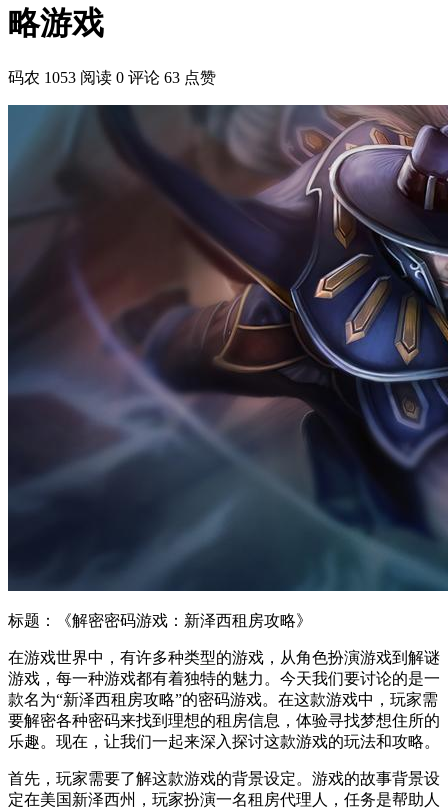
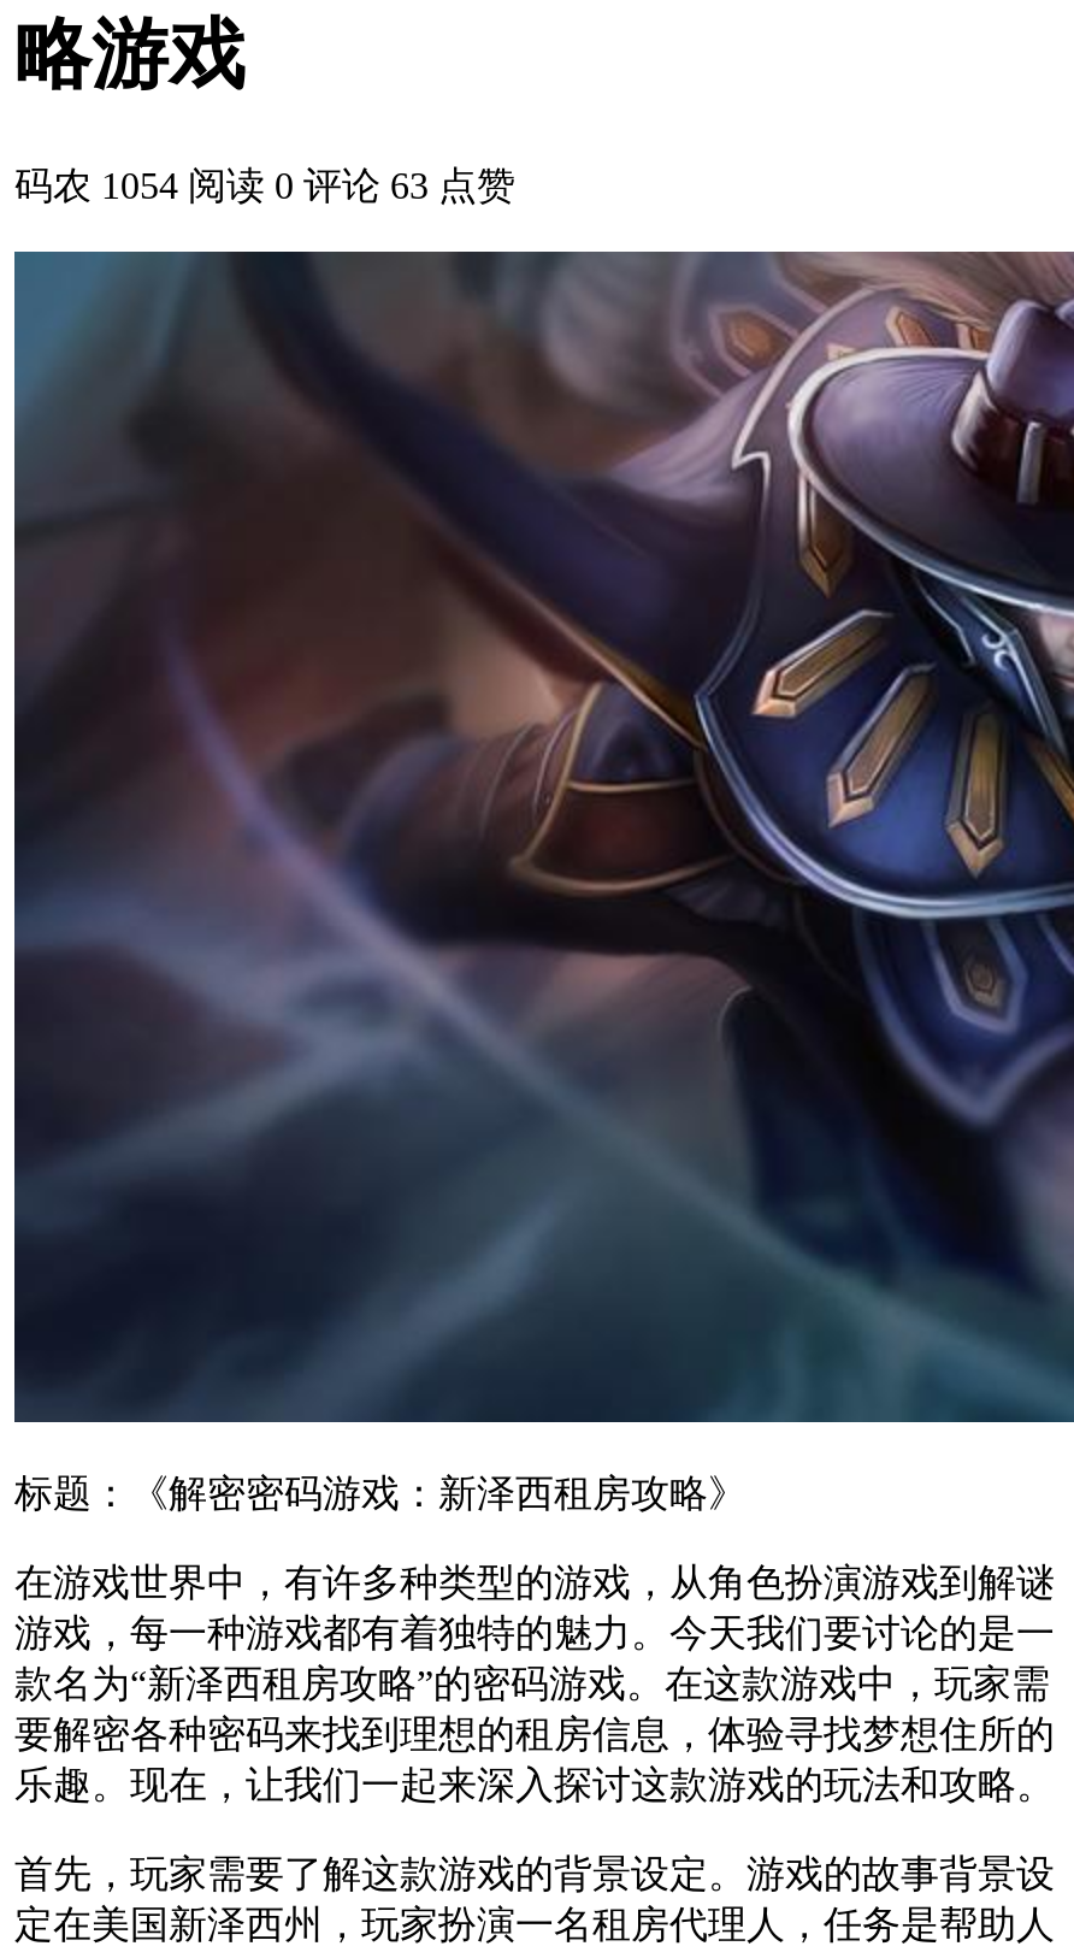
[8,69,216,86] 码农1053 阅读0 评论63 点赞 -> [14,165,515,206] 码农1054 阅读0 评论63 点赞

